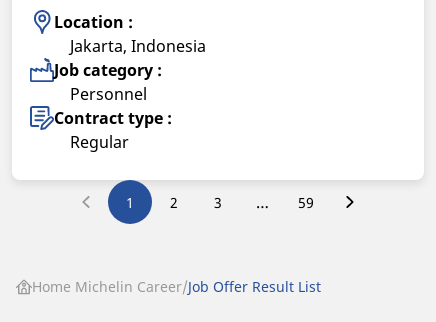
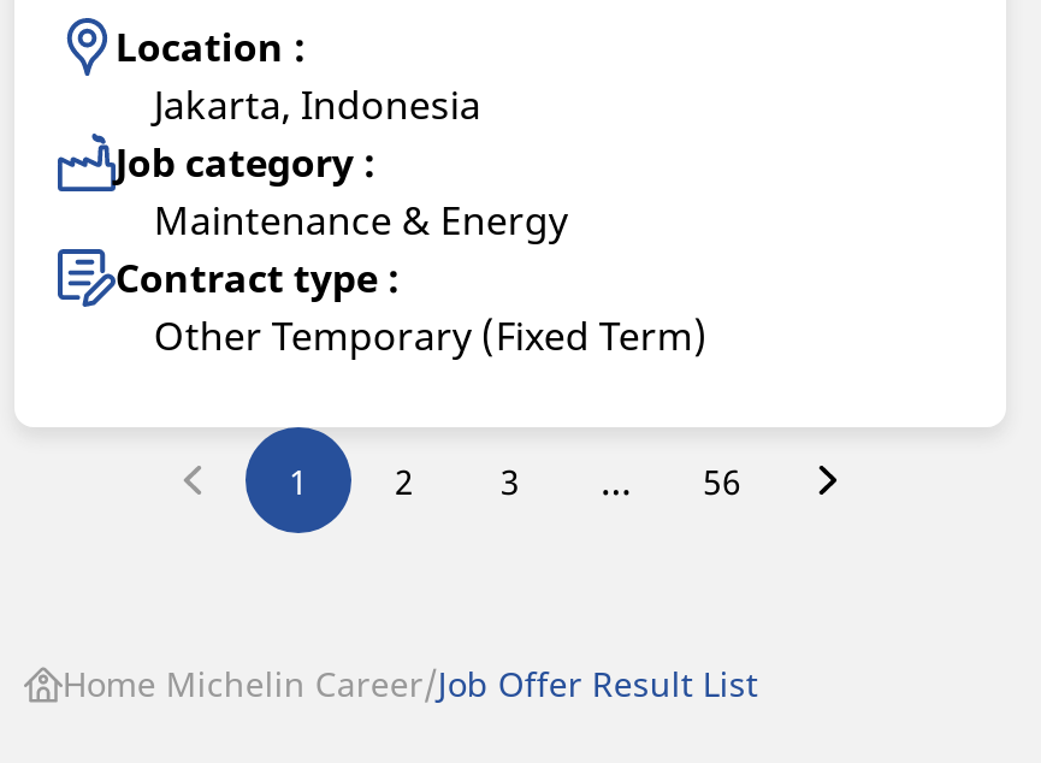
[70,83,147,105] Personnel -> [154,194,568,247] Maintenance & Energy
[70,131,129,153] Regular -> [154,309,707,362] Other Temporary (Fixed Term)
[298,192,314,211] 59 -> [703,457,741,503] 56

